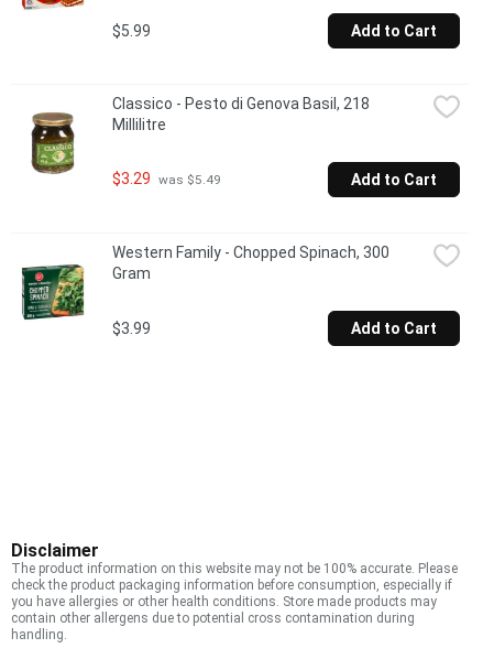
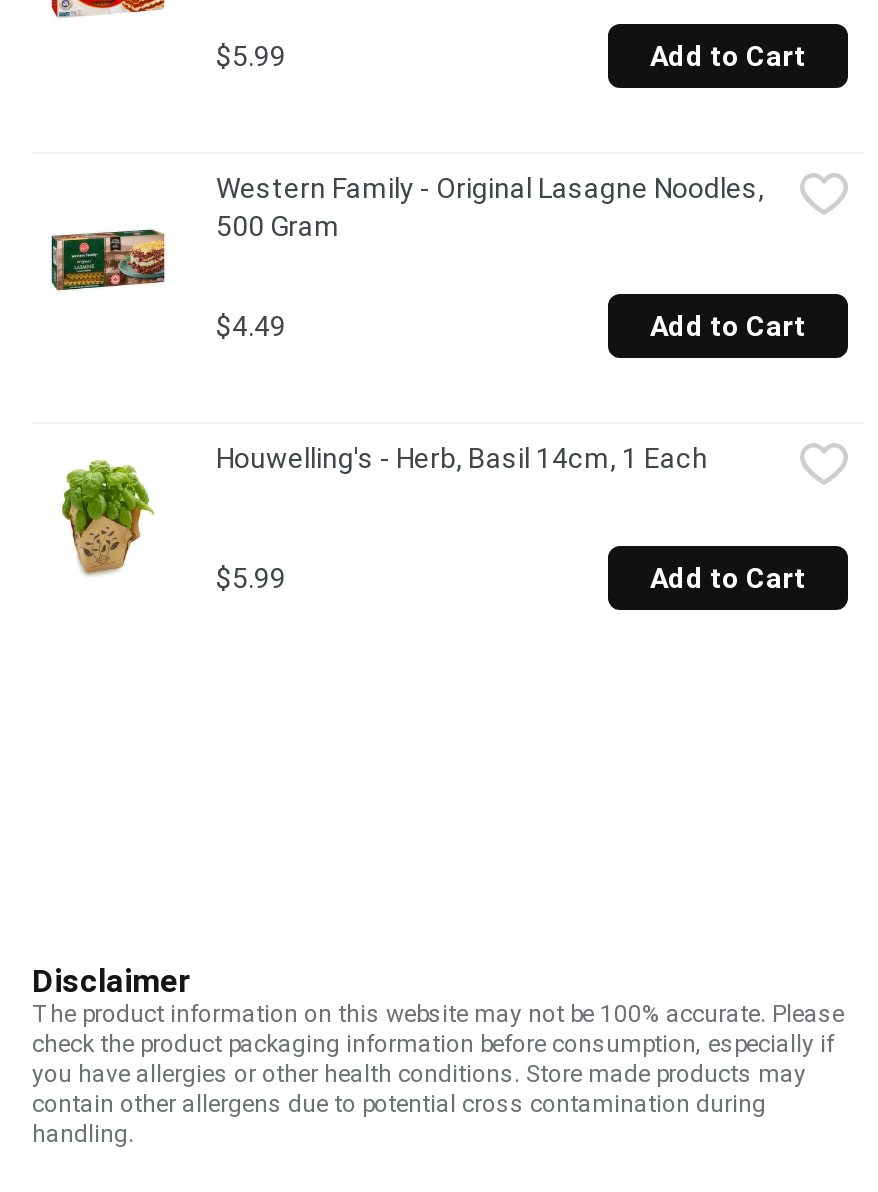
[22,95,370,175] [image] | Classico - Pesto di Genova Basil, 218 | Millilitre -> [50,172,764,316] [image] | Western Family - Original Lasagne Noodles, | 500 Gram
[112,170,221,188] $3.29 was $5.49 -> [216,309,286,341] $4.49
[21,244,389,321] [image] | Western Family - Chopped Spinach, 300 | Gram -> [52,442,708,576] [image] | Houwelling's - Herb, Basil 14cm, 1 Each
[112,319,151,337] $3.99 -> [216,561,286,593] $5.99

